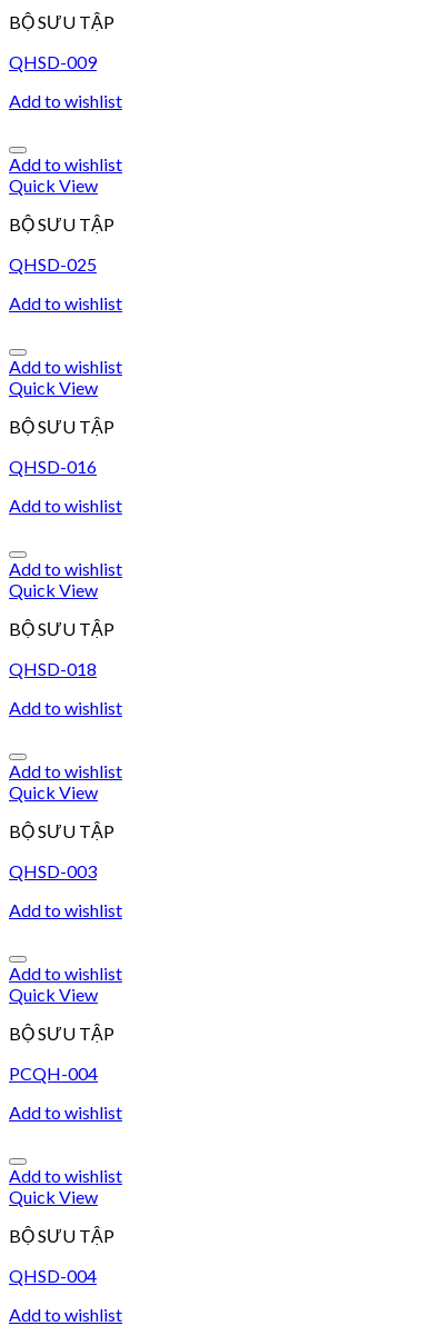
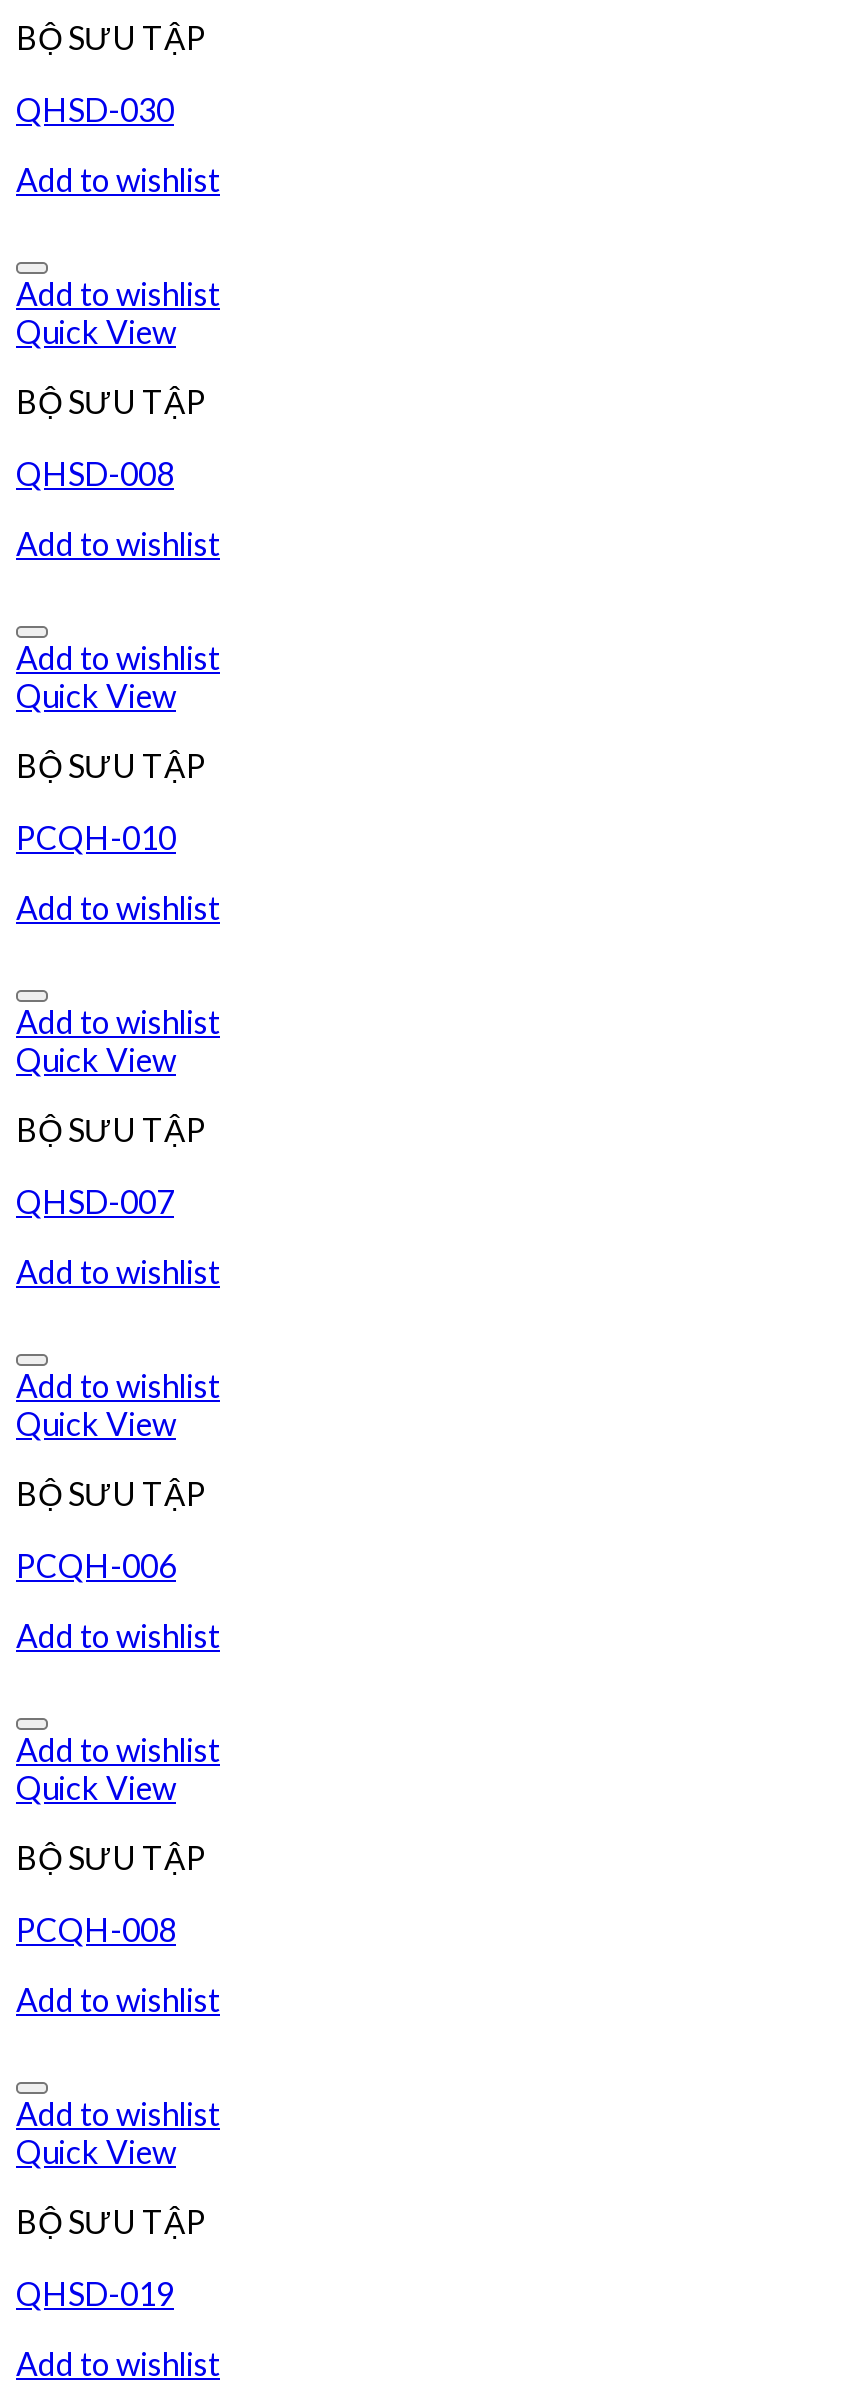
[9,51,97,72] QHSD-009 -> [16,89,174,127] QHSD-030
[9,253,97,274] QHSD-025 -> [16,453,174,491] QHSD-008
[9,455,97,476] QHSD-016 -> [16,817,176,855] PCQH-010
[9,658,97,679] QHSD-018 -> [16,1181,174,1219] QHSD-007
[9,860,97,881] QHSD-003 -> [16,1545,176,1583] PCQH-006
[9,1062,98,1083] PCQH-004 -> [16,1909,176,1947] PCQH-008
[9,1264,97,1286] QHSD-004 -> [16,2273,174,2311] QHSD-019

